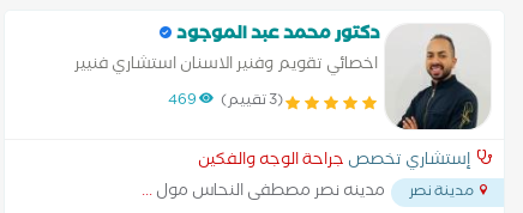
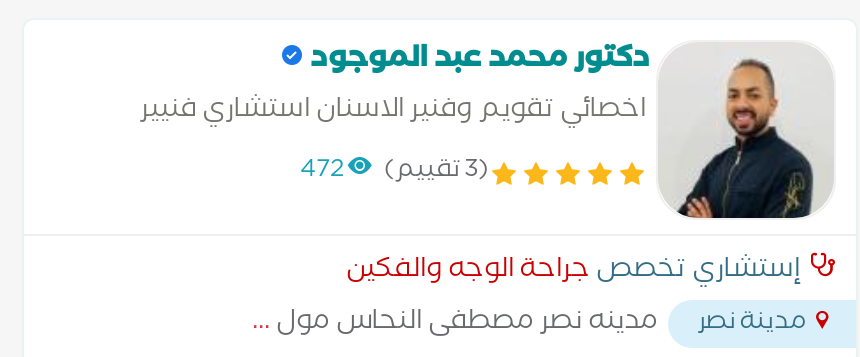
[168,89,197,116] 469 -> [300,150,344,196] 472

